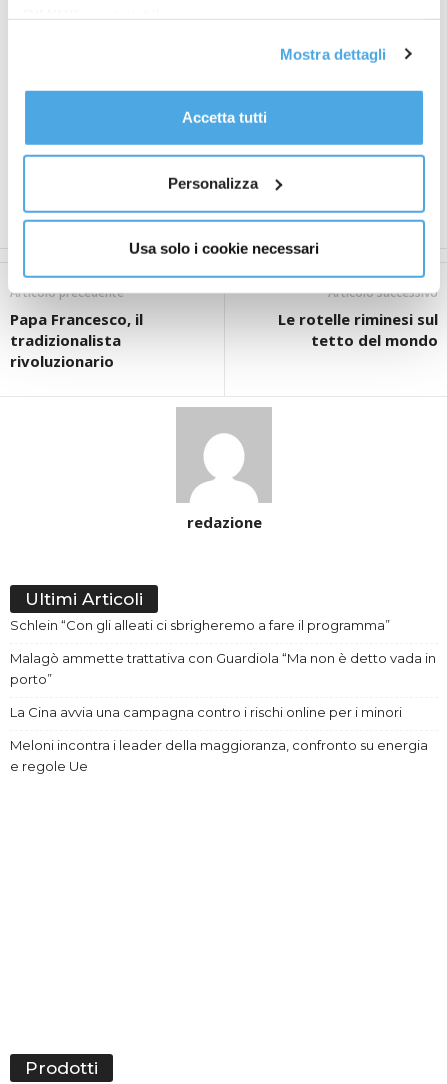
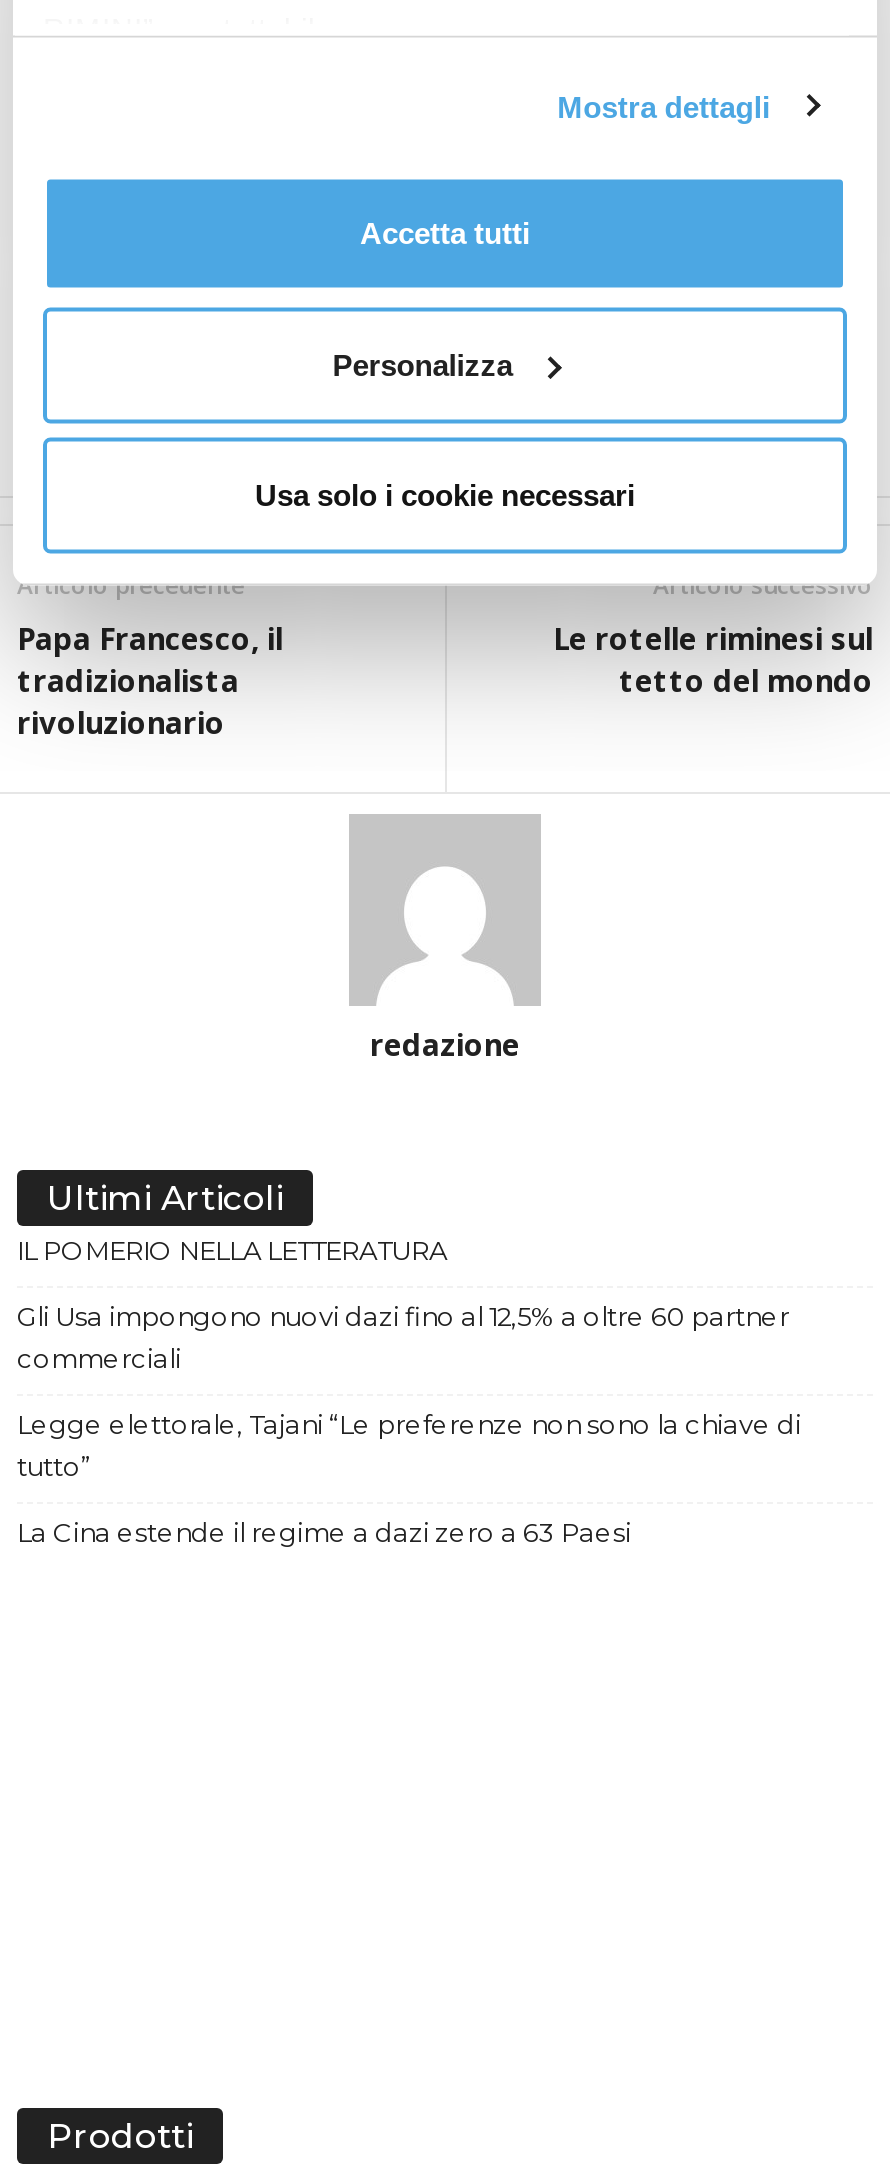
[10,617,390,633] Schlein “Con gli alleati ci sbrigheremo a fare il programma” -> [17,1234,447,1266] IL POMERIO NELLA LETTERATURA
[10,650,436,687] Malagò ammette trattativa con Guardiola “Ma non è detto vada in | porto” -> [17,1300,789,1374] Gli Usa impongono nuovi dazi fino al 12,5% a oltre 60 partner | commerciali
[10,704,402,720] La Cina avvia una campagna contro i rischi online per i minori -> [17,1408,801,1482] Legge elettorale, Tajani “Le preferenze non sono la chiave di | tutto”
[10,737,428,774] Meloni incontra i leader della maggioranza, confronto su energia | e regole Ue -> [17,1516,631,1548] La Cina estende il regime a dazi zero a 63 Paesi

